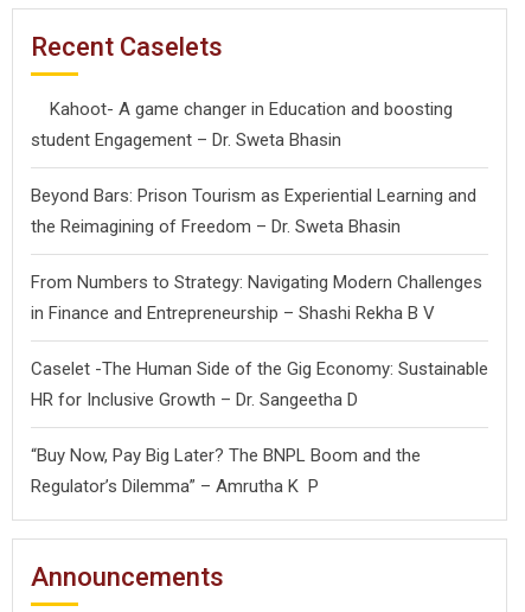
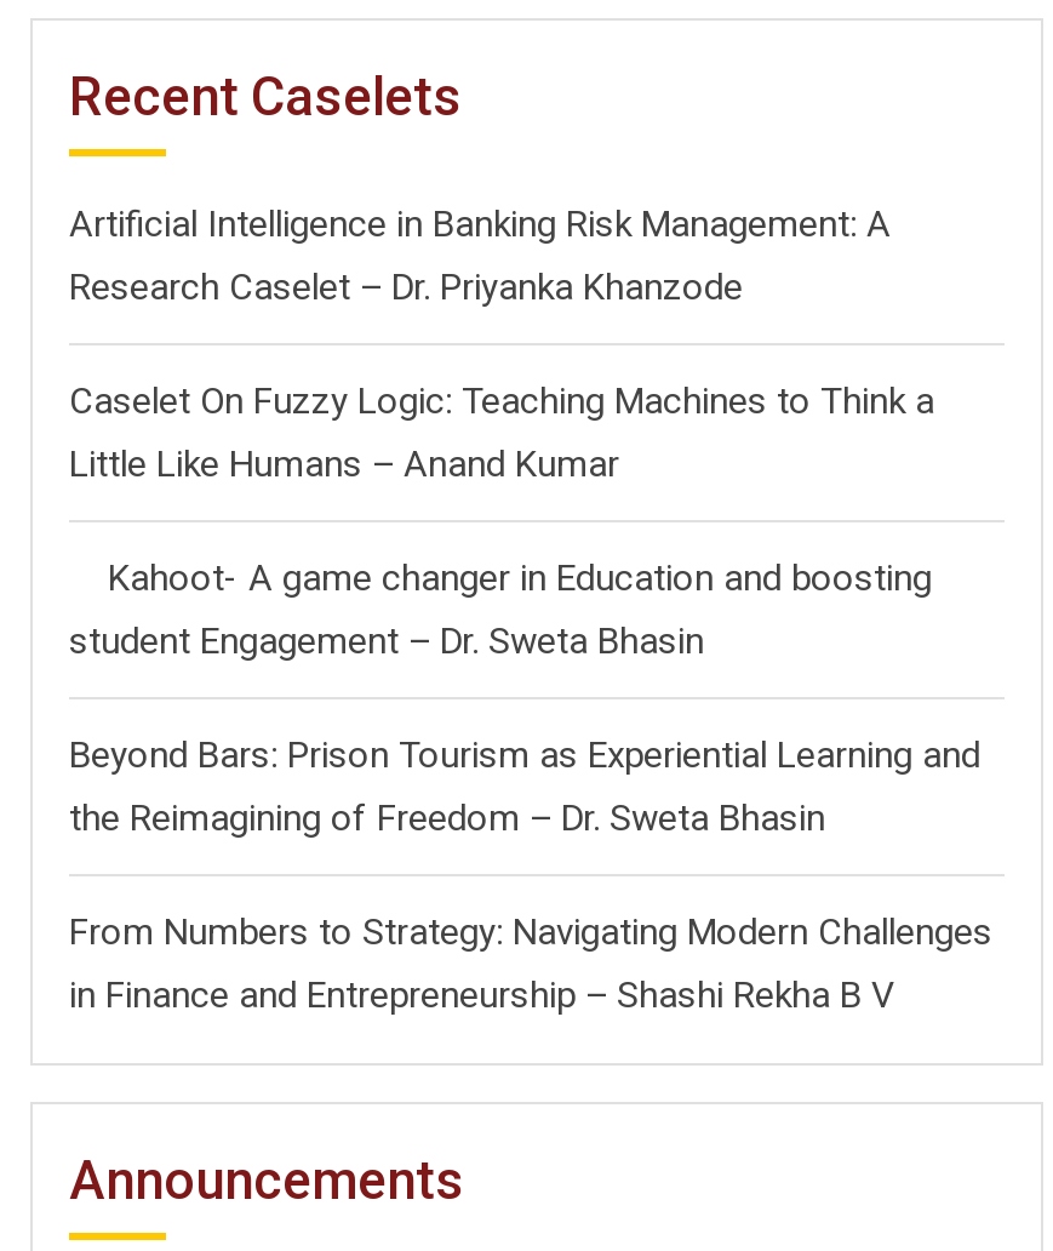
none -> [69,202,934,486] Artificial Intelligence in Banking Risk Management: A | Research Caselet – Dr. Priyanka Khanzode | Caselet On Fuzzy Logic: Teaching Machines to Think a | Little Like Humans – Anand Kumar
moved [31,98,482,324] -> [69,556,992,1017]: Kahoot- A game changer in Education and boosting | student Engagement – Dr. Sweta Bhasin | Beyond Bars: Prison Tourism as Experiential Learning and | the Reimagining of Freedom – Dr. Sweta Bhasin | From Numbers to Strategy: Navigating Modern Challenges | in Finance and Entrepreneurship – Shashi Rekha B V
[31,358,488,497] Caselet -The Human Side of the Gig Economy: Sustainable | HR for Inclusive Growth – Dr. Sangeetha D | “Buy Now, Pay Big Later? The BNPL Boom and the | Regulator’s Dilemma” – Amrutha K P -> none

